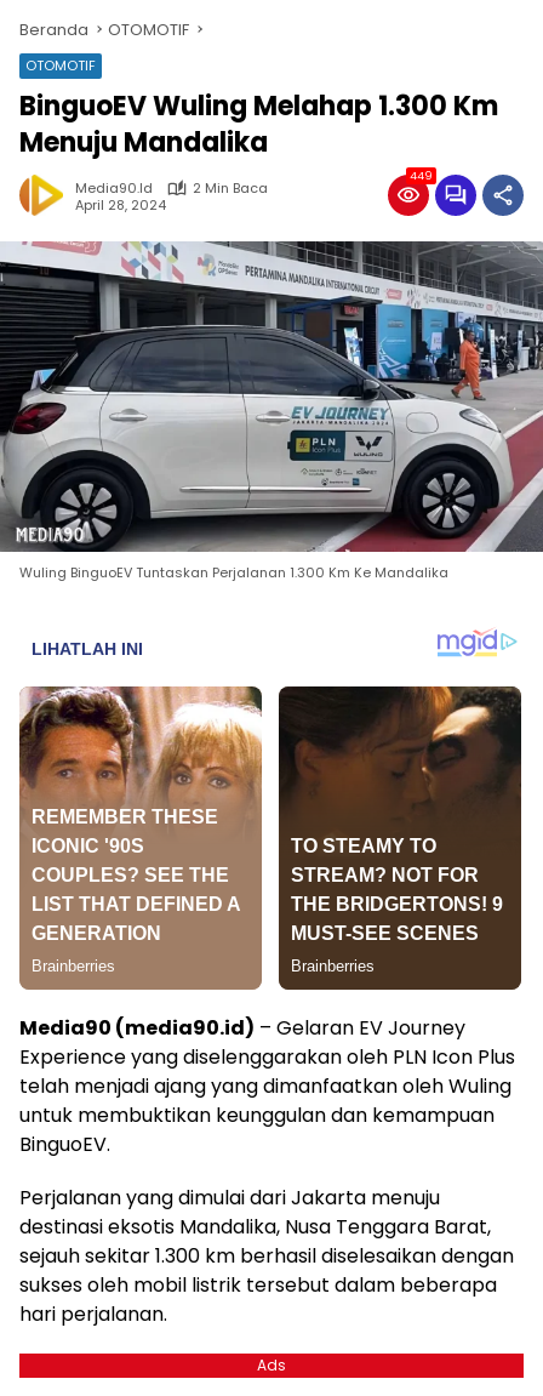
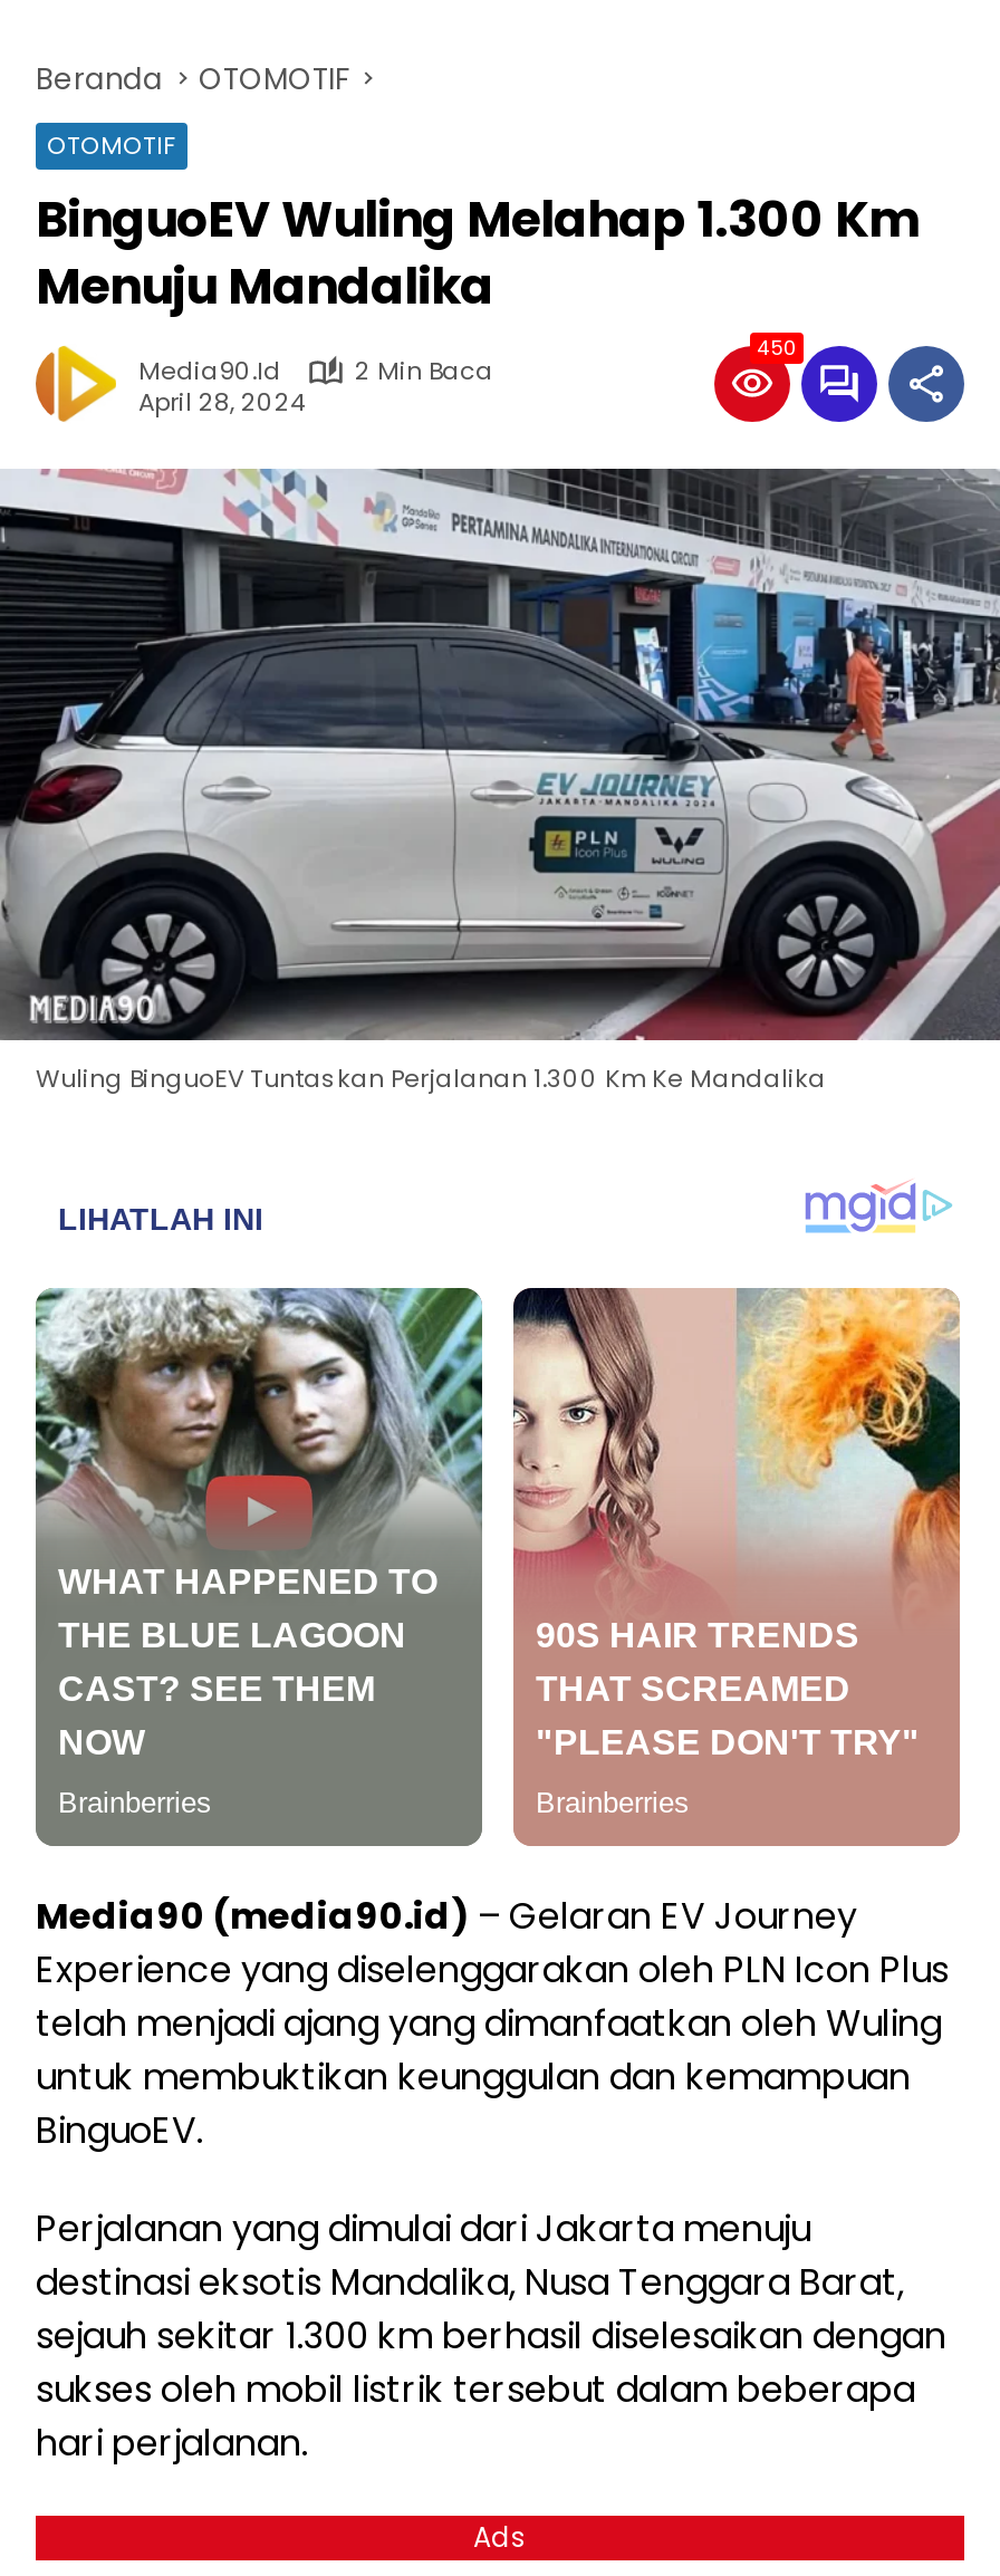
[410,169,433,183] 449 -> [757,335,797,362] 450
[18,685,263,988] [image] -> [33,1286,484,1844] [image]
[278,685,522,990] [image] -> [511,1286,962,1844] [image]

